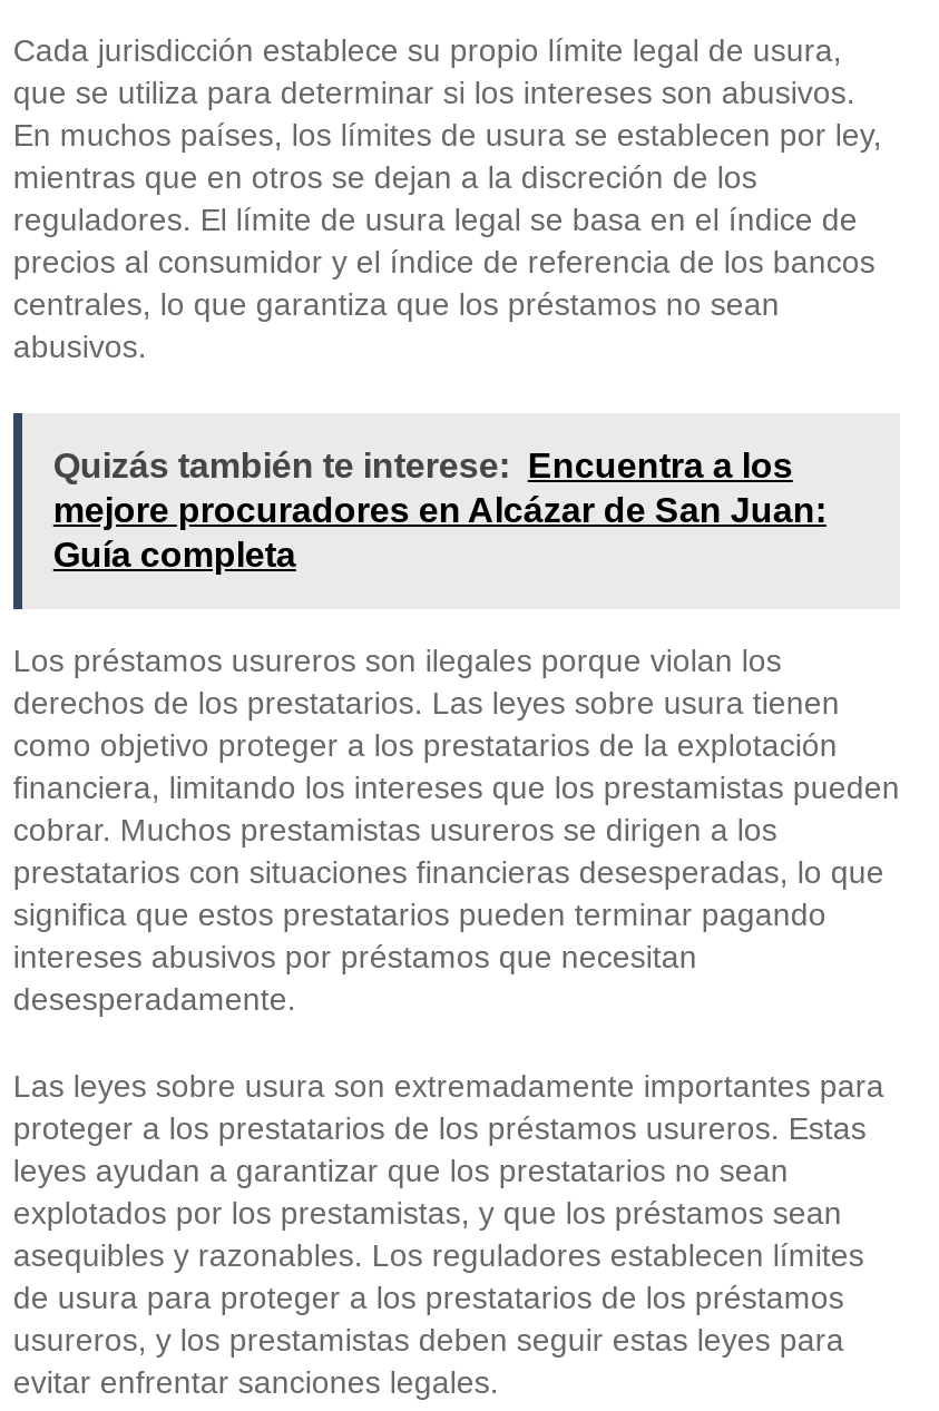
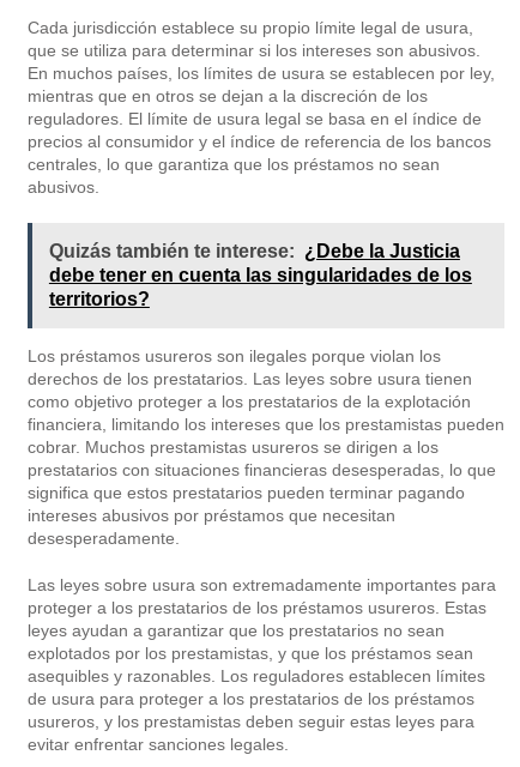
[53,448,826,575] Quizás también te interese: Encuentra a los | mejore procuradores en Alcázar de San Juan: | Guía completa -> [49,241,472,310] Quizás también te interese: ¿Debe la Justicia | debe tener en cuenta las singularidades de los | territorios?

